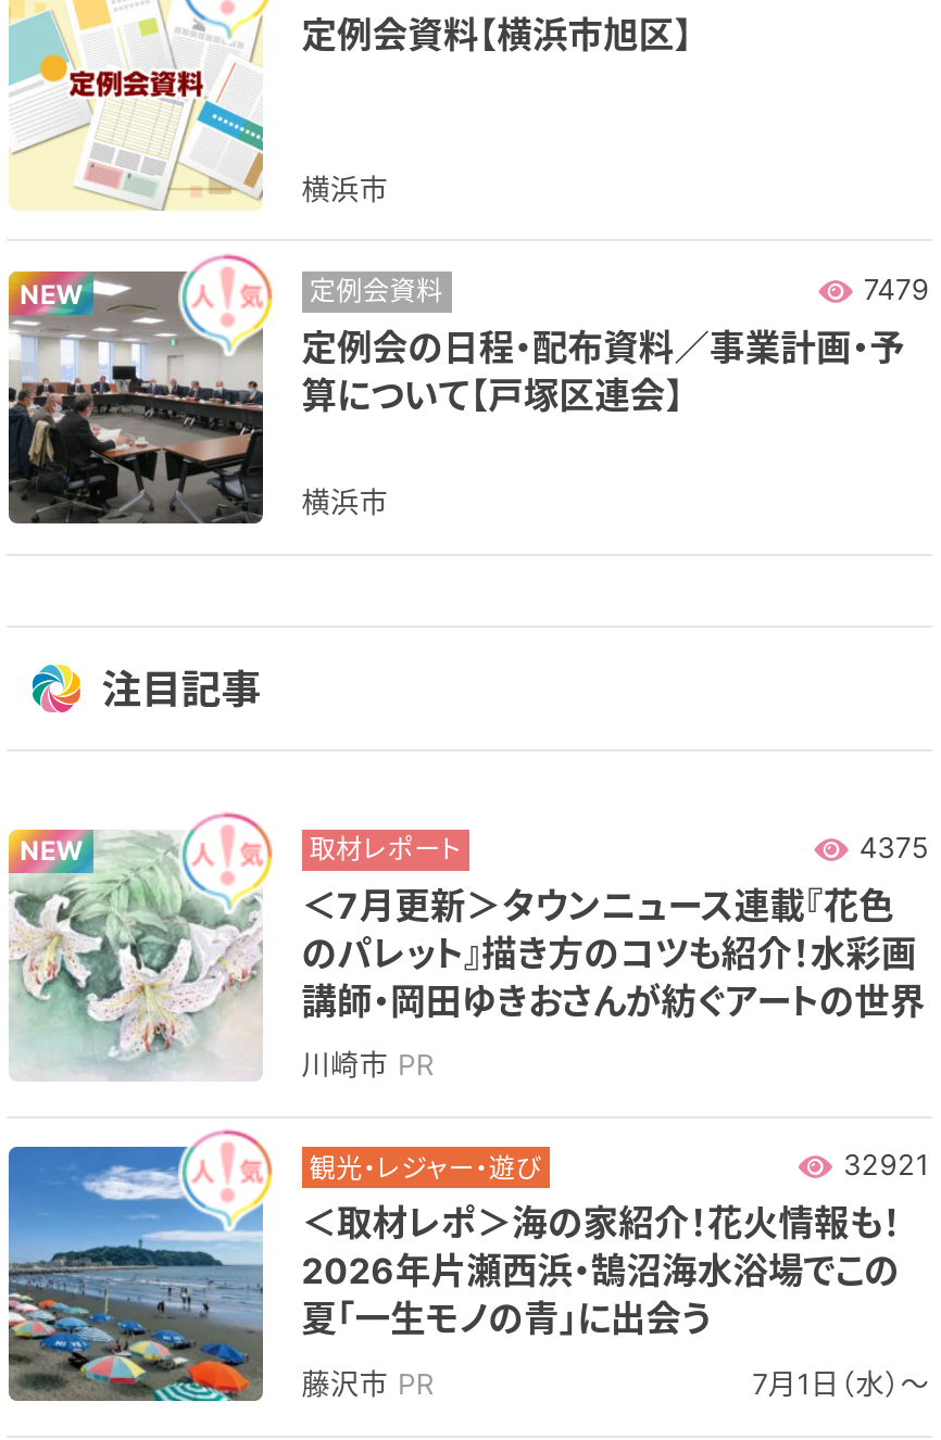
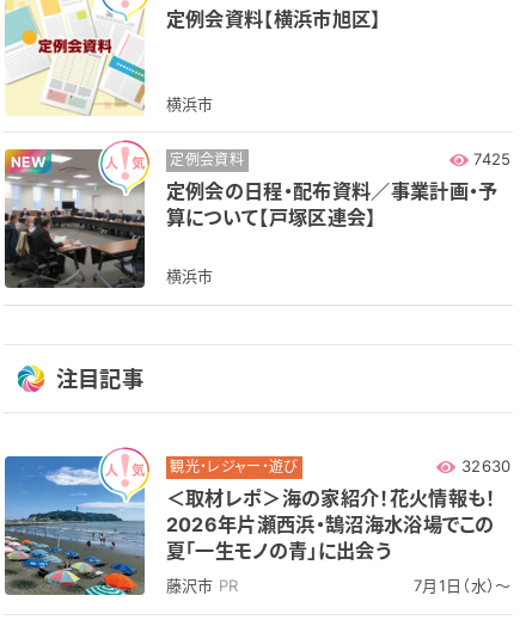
[854,271,929,306] 7479 -> [469,149,511,168] 7425
[9,829,929,1082] [image] | NEW | 取材レポート | 4375 | ＜7月更新＞タウンニュース連載『花色 | のパレット』描き方のコツも紹介！水彩画 | 講師・岡田ゆきおさんが紡ぐアートの世界 | 川崎市PR -> none
[834,1148,929,1182] 32921 -> [456,456,511,475] 32630

